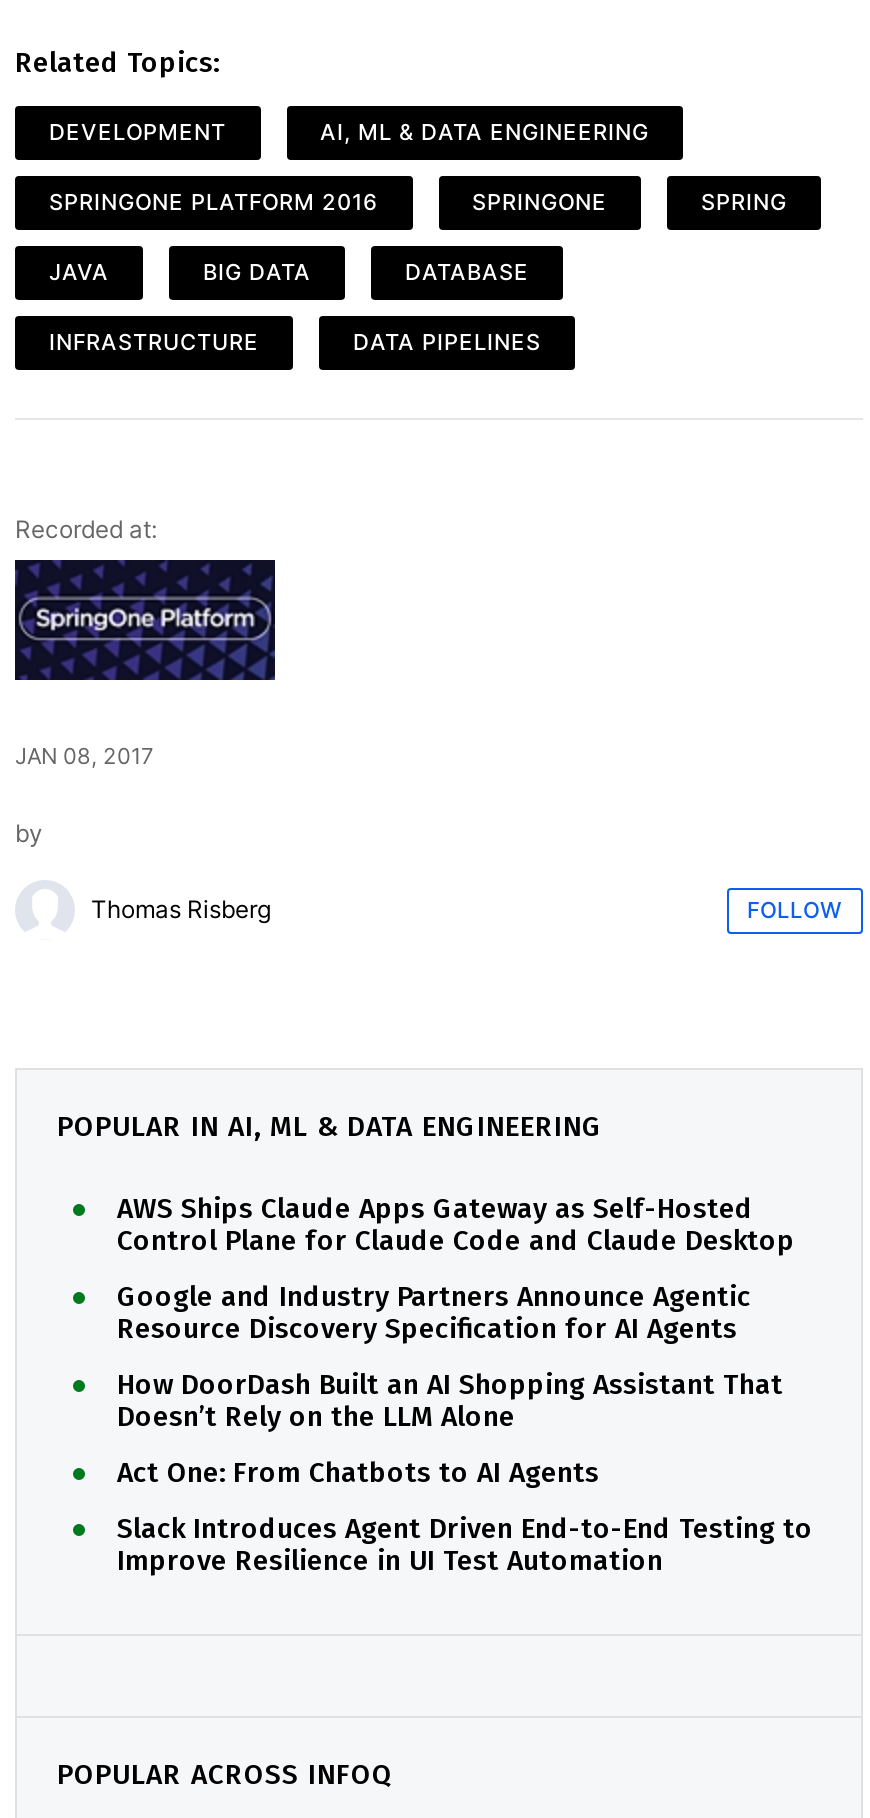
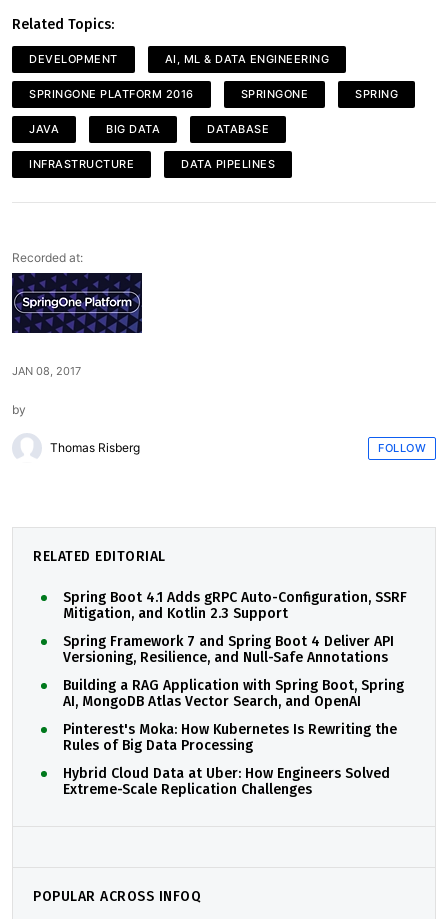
[57,1110,603,1144] POPULAR IN AI, ML & DATA ENGINEERING -> [33,548,165,565] RELATED EDITORIAL
[117,1192,795,1258] AWS Ships Claude Apps Gateway as Self-Hosted | Control Plane for Claude Code and Claude Desktop -> [63,589,407,622] Spring Boot 4.1 Adds gRPC Auto-Configuration, SSRF | Mitigation, and Kotlin 2.3 Support
[117,1280,751,1346] Google and Industry Partners Announce Agentic | Resource Discovery Specification for AI Agents -> [63,633,394,666] Spring Framework 7 and Spring Boot 4 Deliver API | Versioning, Resilience, and Null-Safe Annotations
[117,1368,783,1434] How DoorDash Built an AI Shopping Assistant That | Doesn’t Rely on the LLM Alone -> [63,677,404,710] Building a RAG Application with Spring Boot, Spring | AI, MongoDB Atlas Vector Search, and OpenAI
[117,1456,599,1490] Act One: From Chatbots to AI Agents -> [63,721,397,754] Pinterest's Moka: How Kubernetes Is Rewriting the | Rules of Big Data Processing
[117,1512,813,1578] Slack Introduces Agent Driven End-to-End Testing to | Improve Resilience in UI Test Automation -> [63,765,390,798] Hybrid Cloud Data at Uber: How Engineers Solved | Extreme-Scale Replication Challenges

